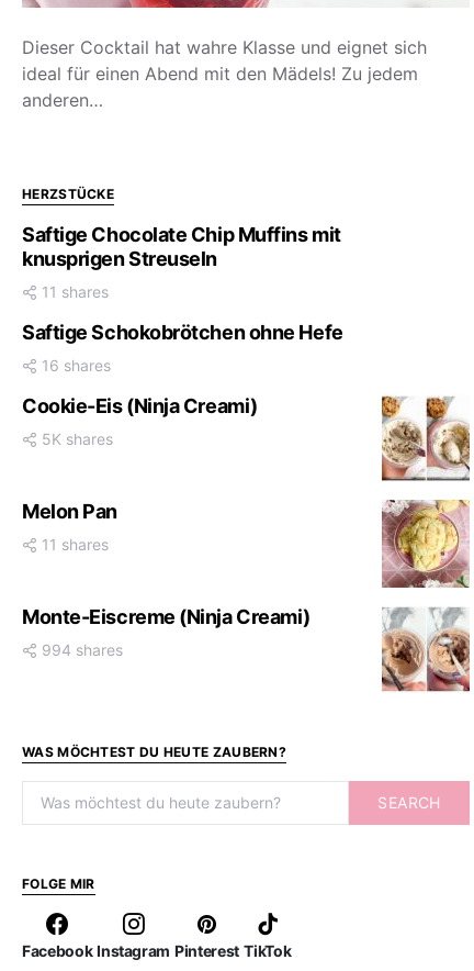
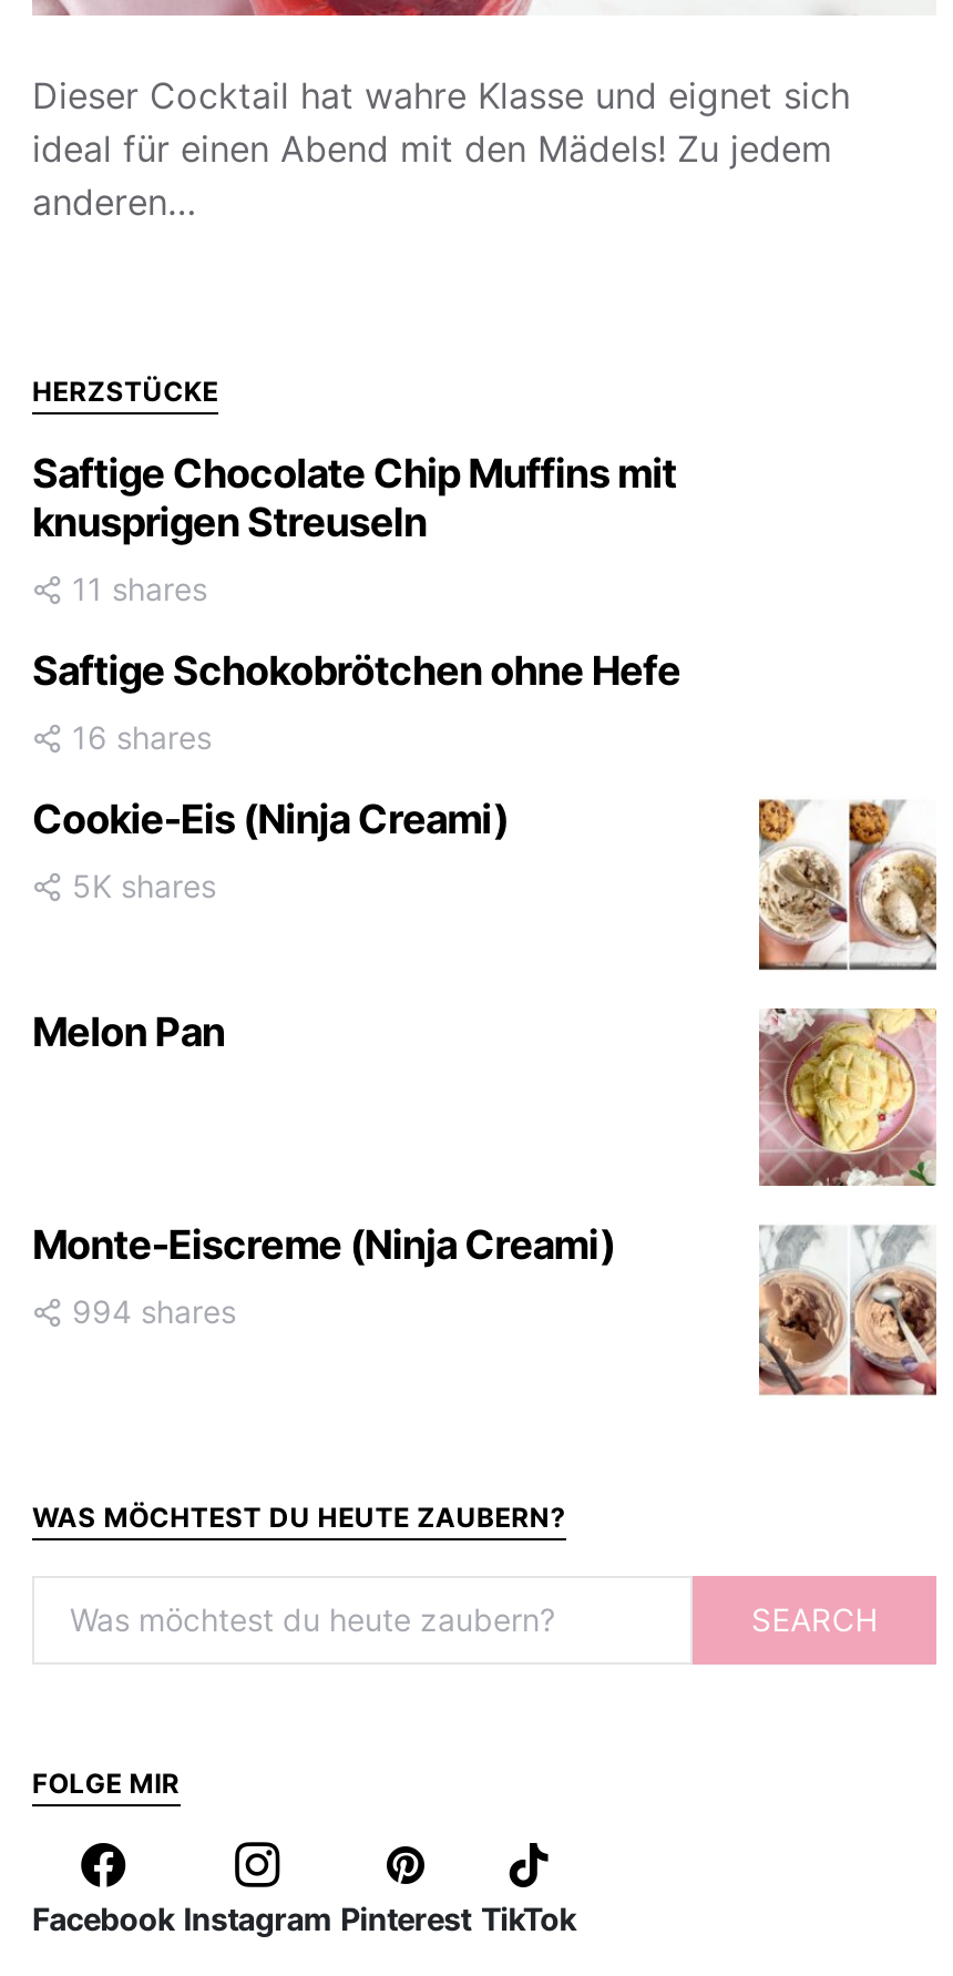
[42,535,109,554] 11 shares -> none

